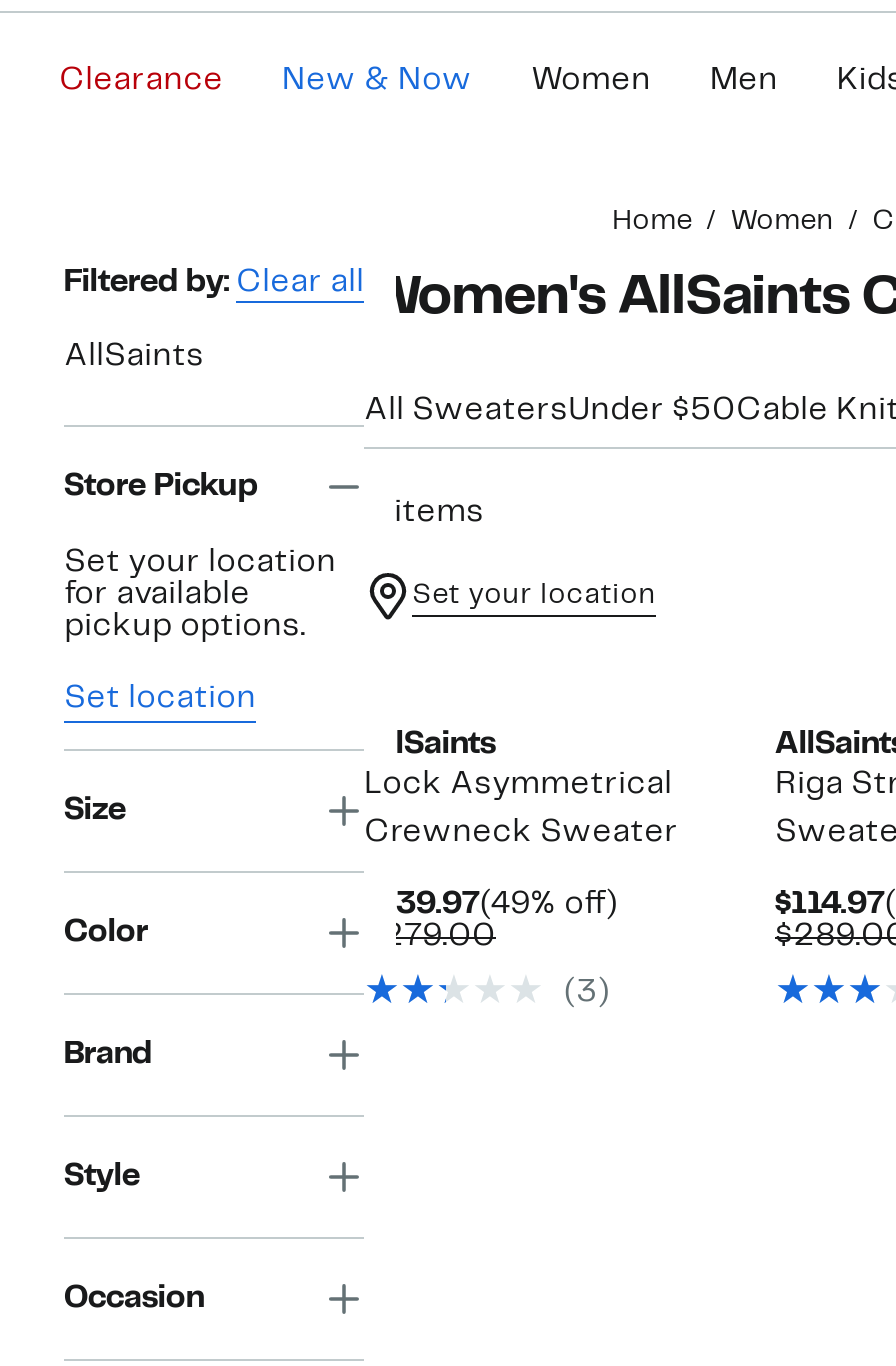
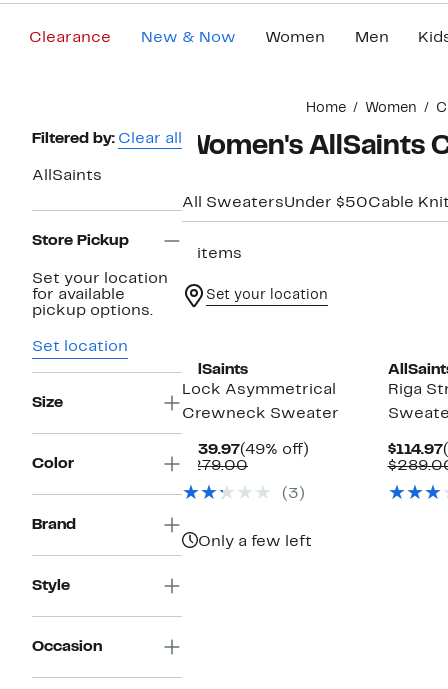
none -> [198,535,312,549] Only a few left

